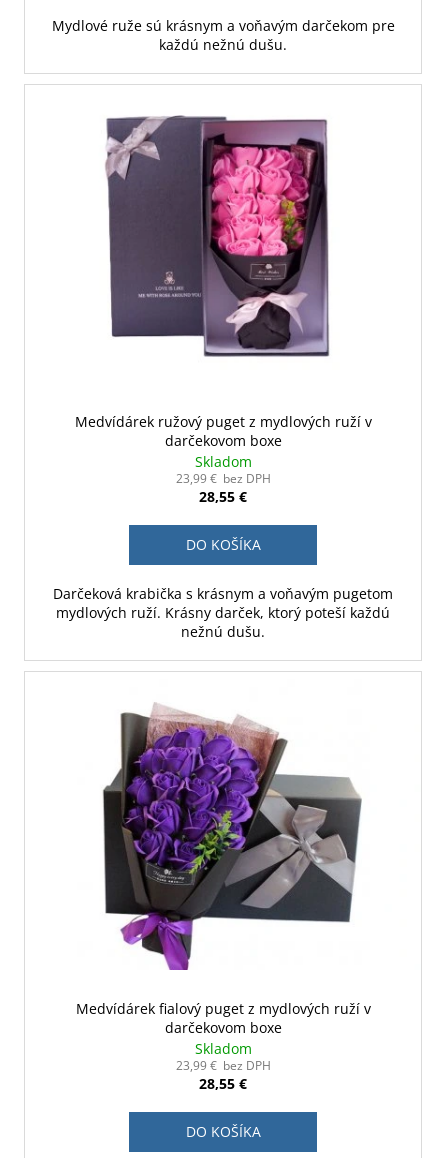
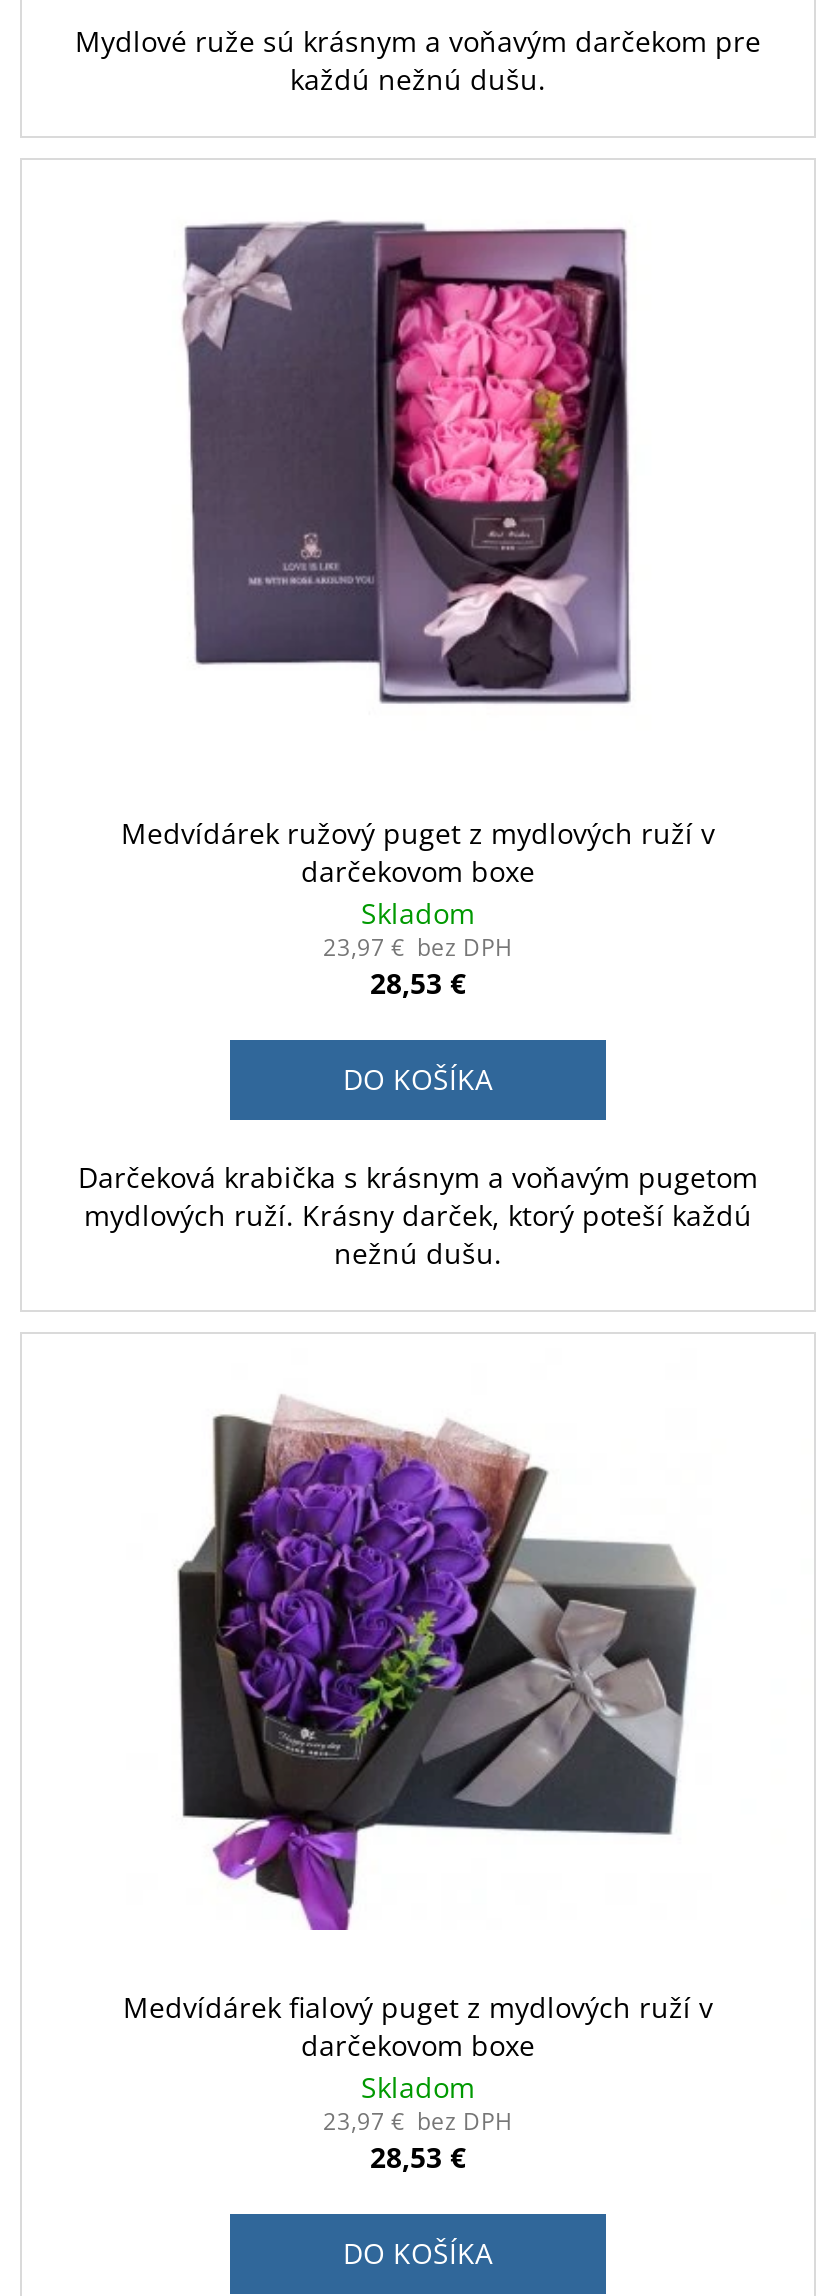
[175,471,270,486] 23,99 € bez DPH -> [323,932,513,962] 23,97 € bez DPH
[199,487,247,506] 28,55 € -> [370,964,466,1002] 28,53 €
[175,1058,270,1073] 23,99 € bez DPH -> [323,2106,513,2136] 23,97 € bez DPH
[199,1074,247,1093] 28,55 € -> [370,2138,466,2176] 28,53 €

